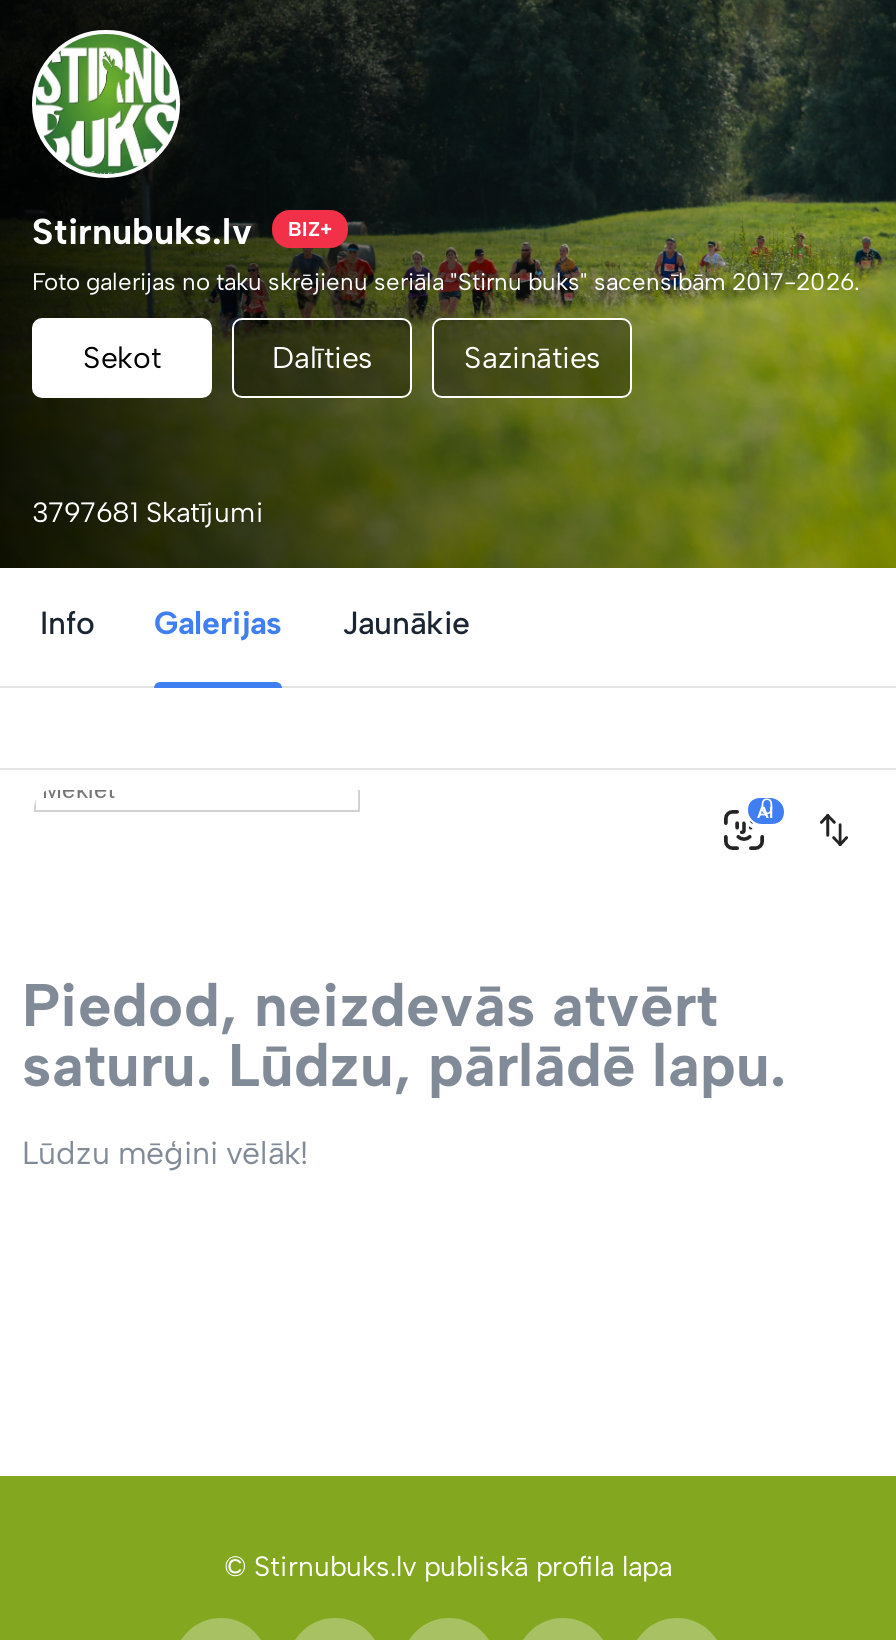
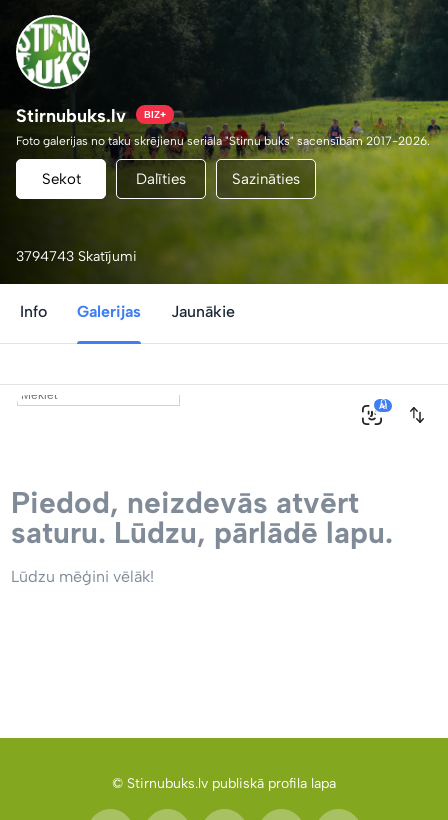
[32,496,264,530] 3797681 Skatījumi -> [16,248,137,265] 3794743 Skatījumi

